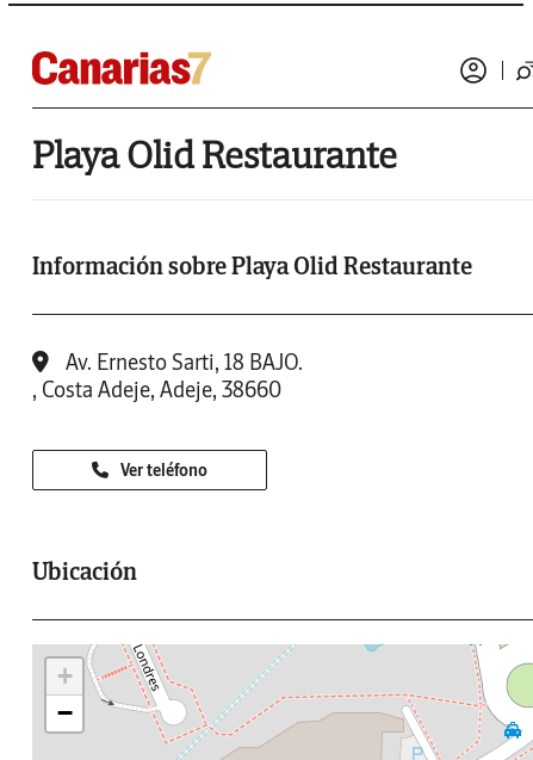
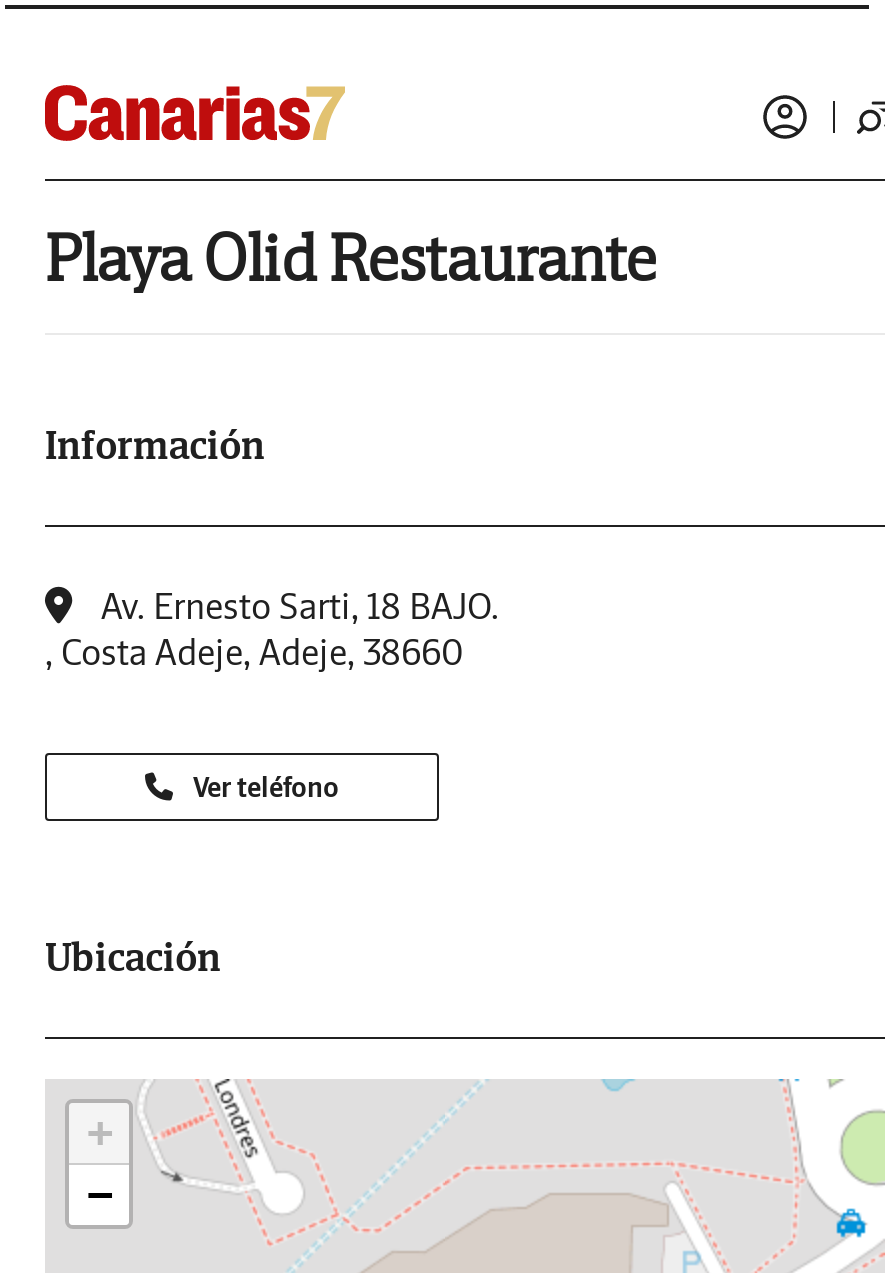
[32,251,472,280] Información sobre Playa Olid Restaurante -> [45,419,265,469] Información

